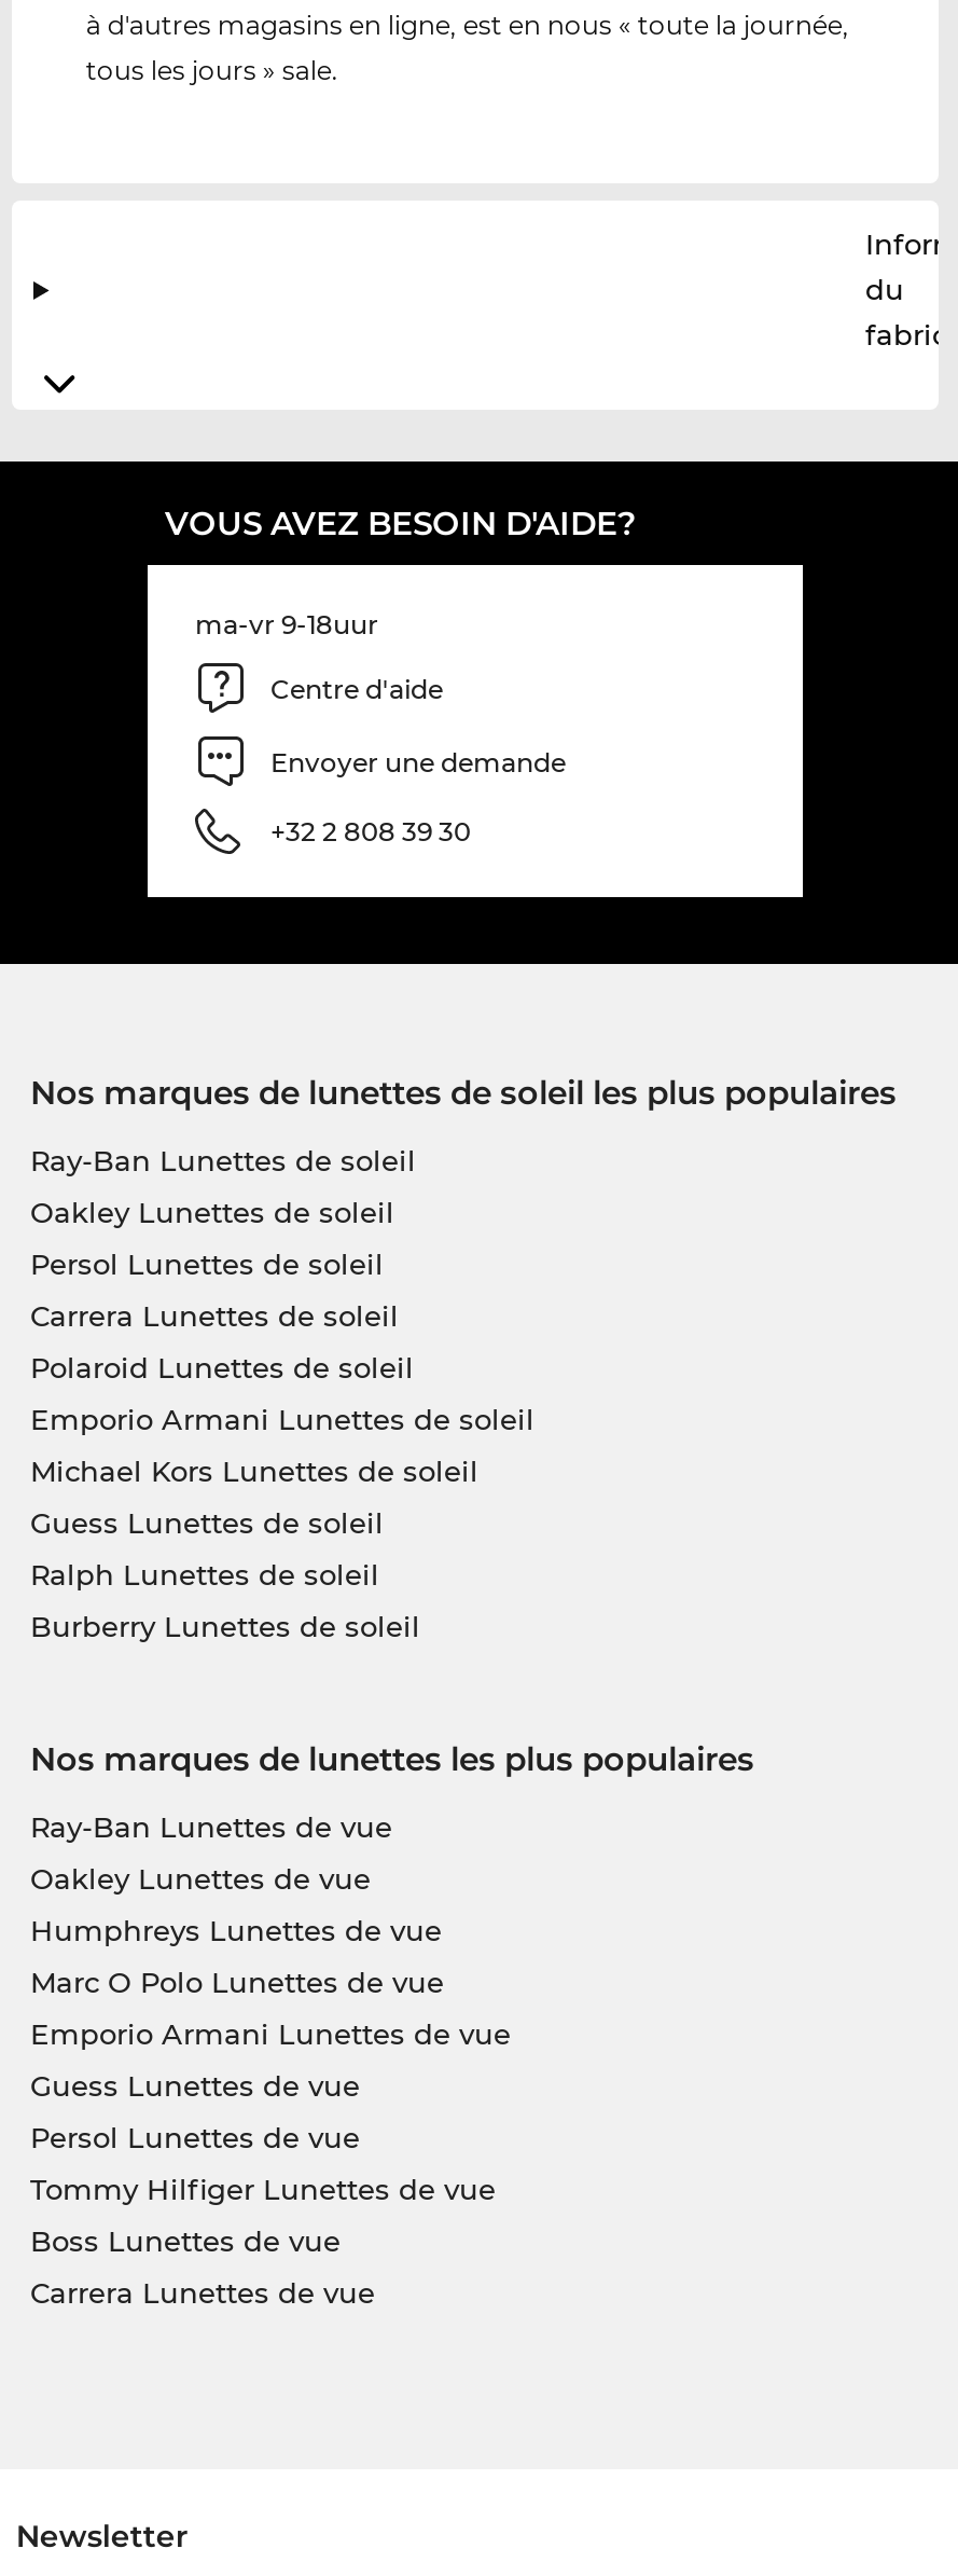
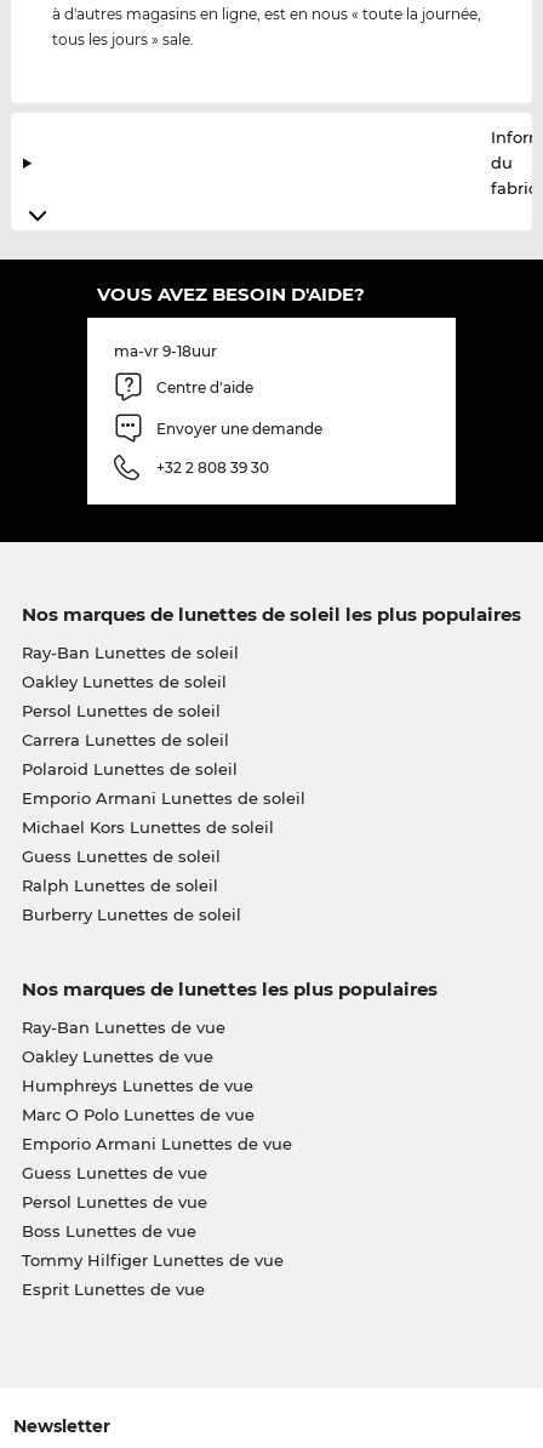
moved [30,2172,496,2207] -> [21,1251,283,1270]: Tommy Hilfiger Lunettes de vue
moved [30,2224,341,2258] -> [21,1221,196,1241]: Boss Lunettes de vue
[30,2276,375,2310] Carrera Lunettes de vue -> [21,1280,204,1299] Esprit Lunettes de vue

